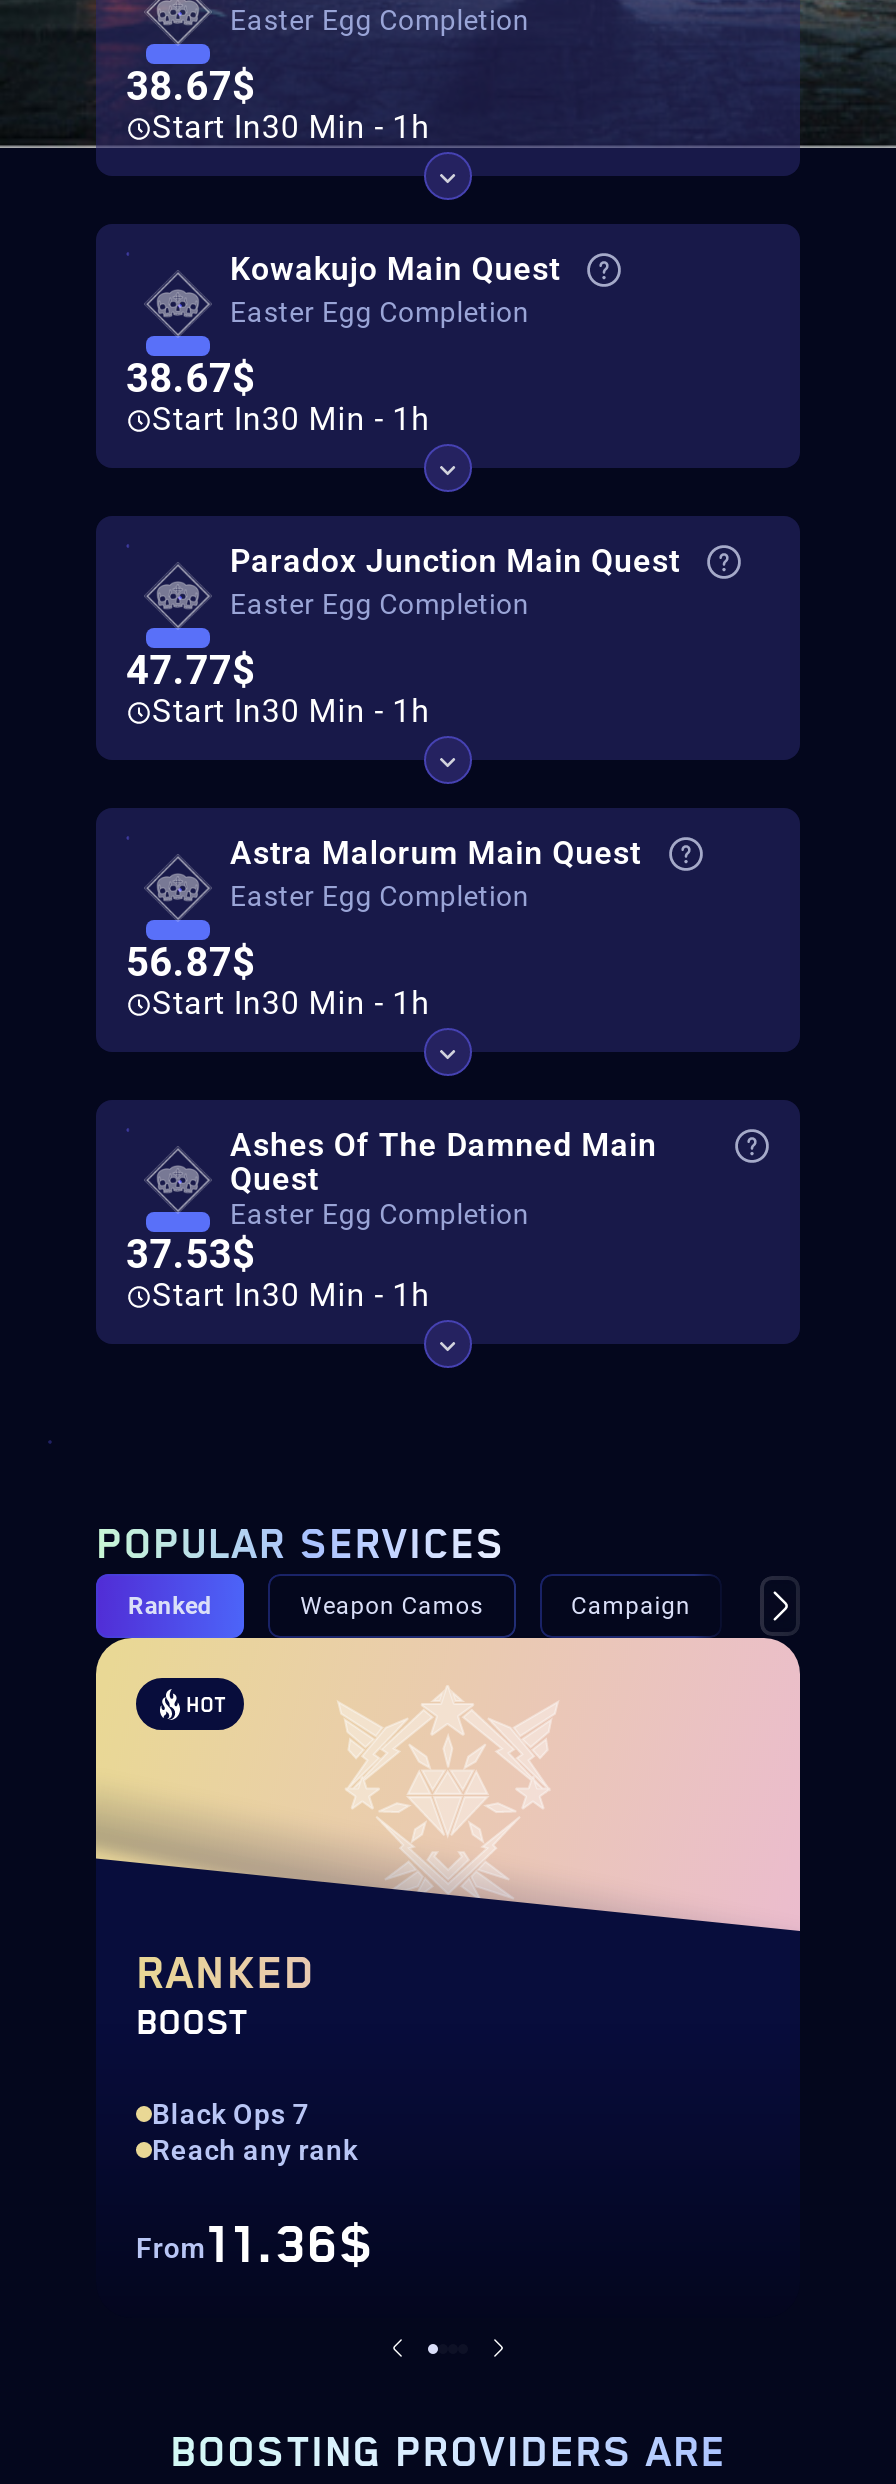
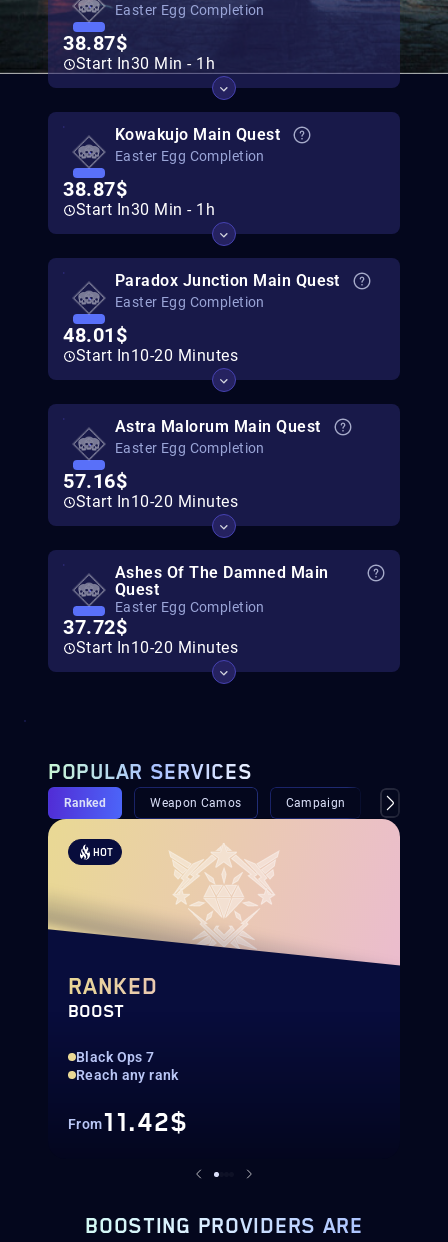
[126,62,255,110] 38.67$ -> [63,31,128,55] 38.87$
[126,354,255,402] 38.67$ -> [63,177,128,201] 38.87$
[126,646,430,730] 47.77$ | Start In30 Min - 1h -> [63,323,238,365] 48.01$ | Start In10-20 Minutes
[126,938,430,1022] 56.87$ | Start In30 Min - 1h -> [63,469,238,511] 57.16$ | Start In10-20 Minutes
[126,1230,430,1314] 37.53$ | Start In30 Min - 1h -> [63,615,238,657] 37.72$ | Start In10-20 Minutes
[136,2216,374,2278] From11.36$ -> [68,1108,188,1139] From11.42$

